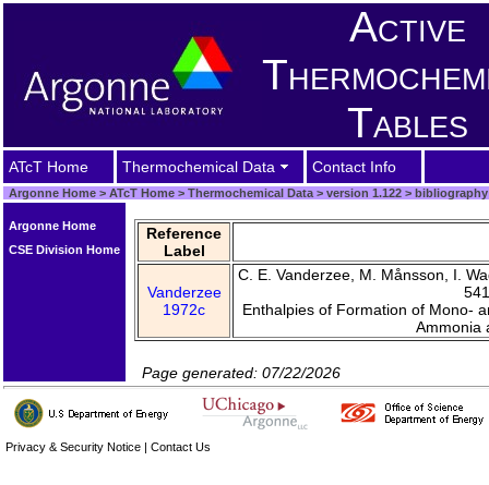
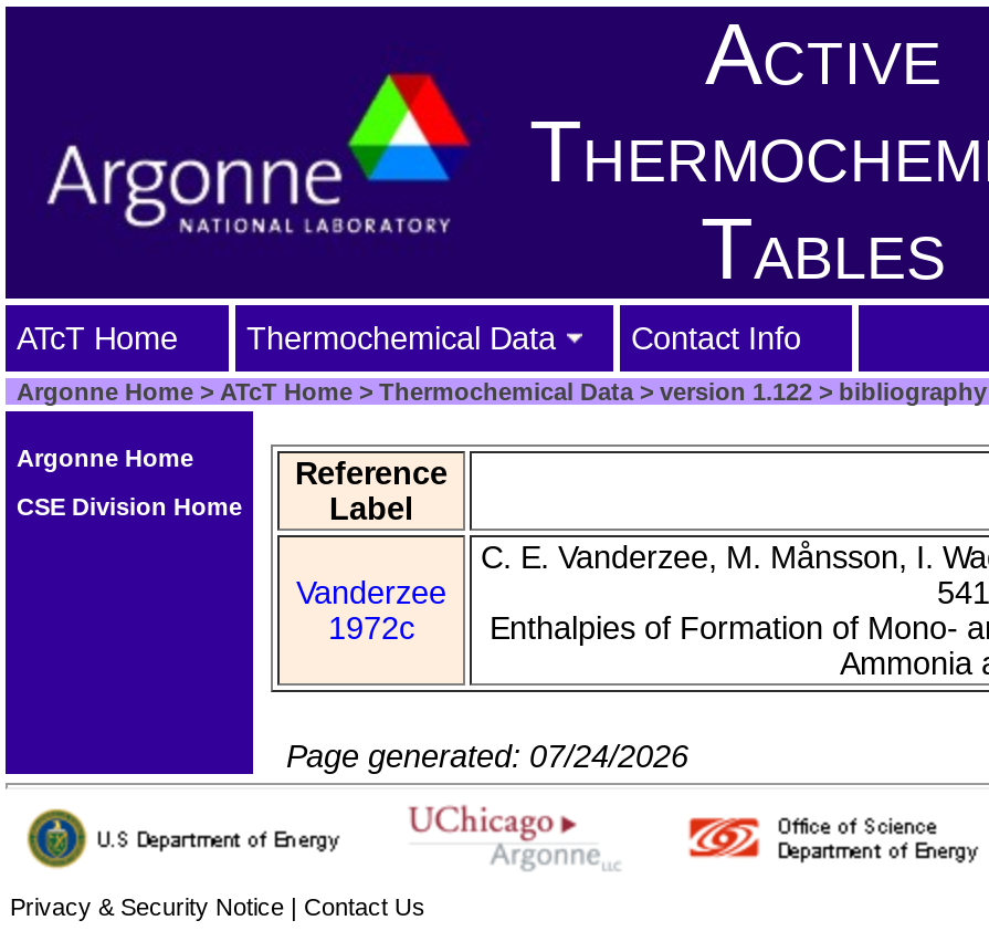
[142,364,341,381] Page generated: 07/22/2026 -> [286,739,688,774] Page generated: 07/24/2026

